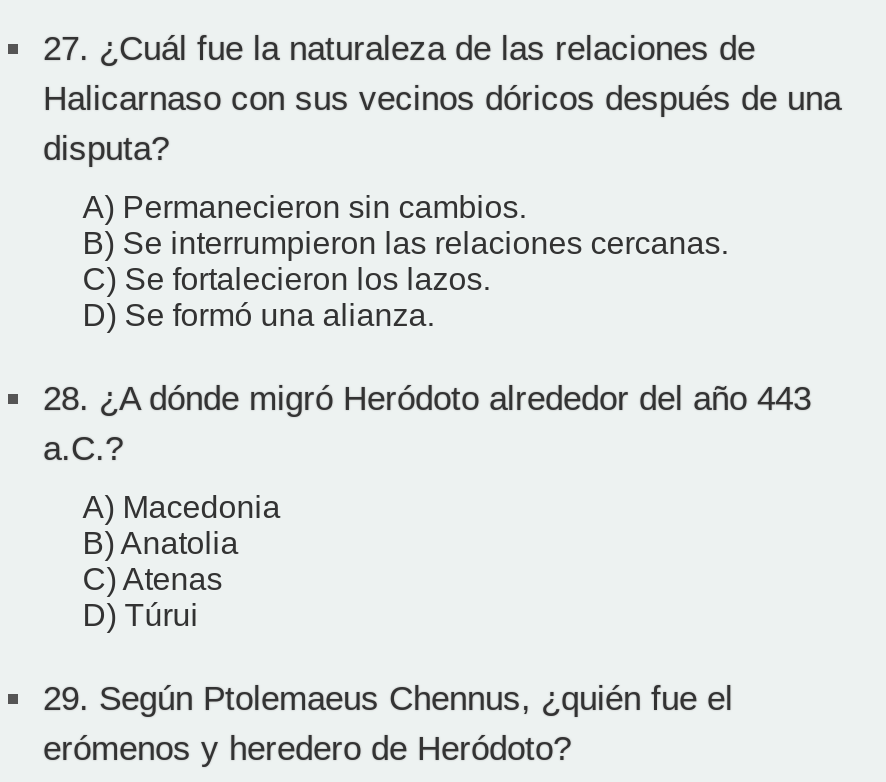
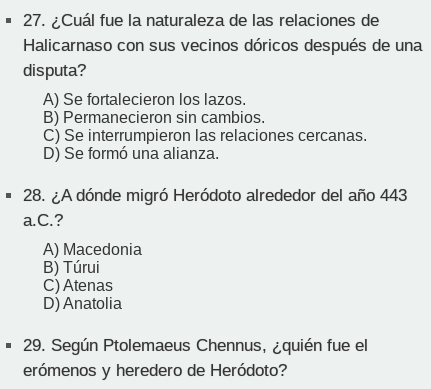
[83,190,729,296] A) Permanecieron sin cambios. | B) Se interrumpieron las relaciones cercanas. | C) Se fortalecieron los lazos. -> [43,91,367,144] A) Se fortalecieron los lazos. | B) Permanecieron sin cambios. | C) Se interrumpieron las relaciones cercanas.
[83,526,239,560] B) Anatolia -> [43,259,100,276] B) Túrui
[83,598,199,632] D) Túrui -> [43,295,122,312] D) Anatolia

